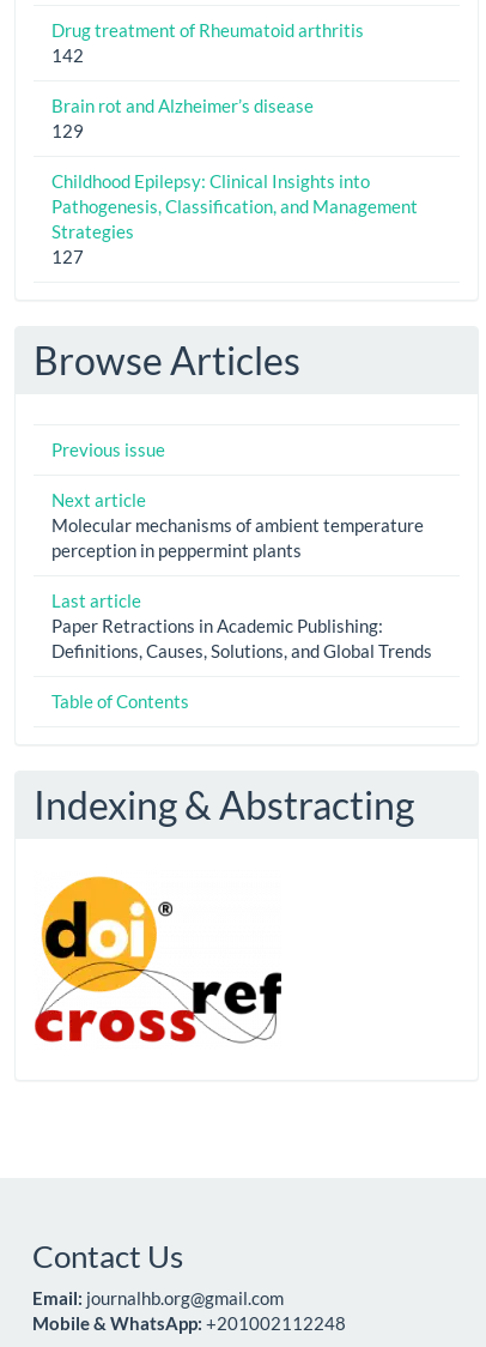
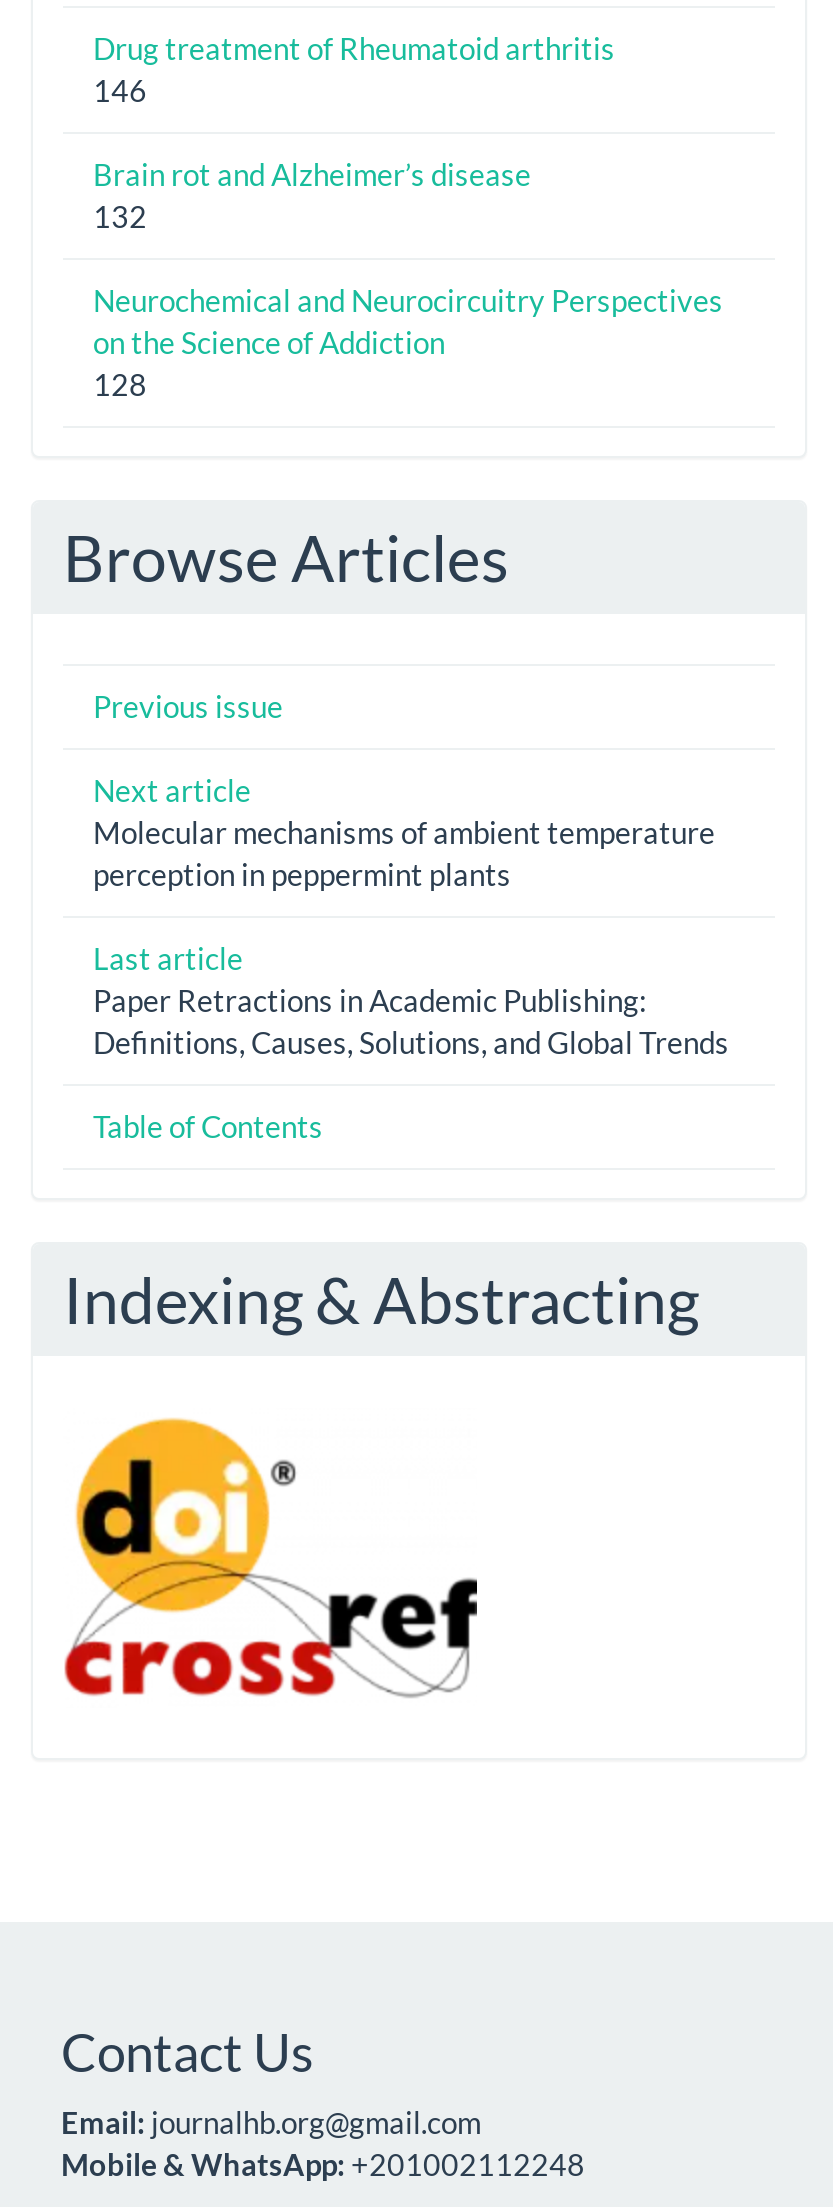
[51,44,84,66] 142 -> [93,71,147,107] 146
[51,119,84,141] 129 -> [93,197,147,233] 132
[51,170,418,267] Childhood Epilepsy: Clinical Insights into | Pathogenesis, Classification, and Management | Strategies | 127 -> [93,281,723,401] Neurochemical and Neurocircuitry Perspectives | on the Science of Addiction | 128

